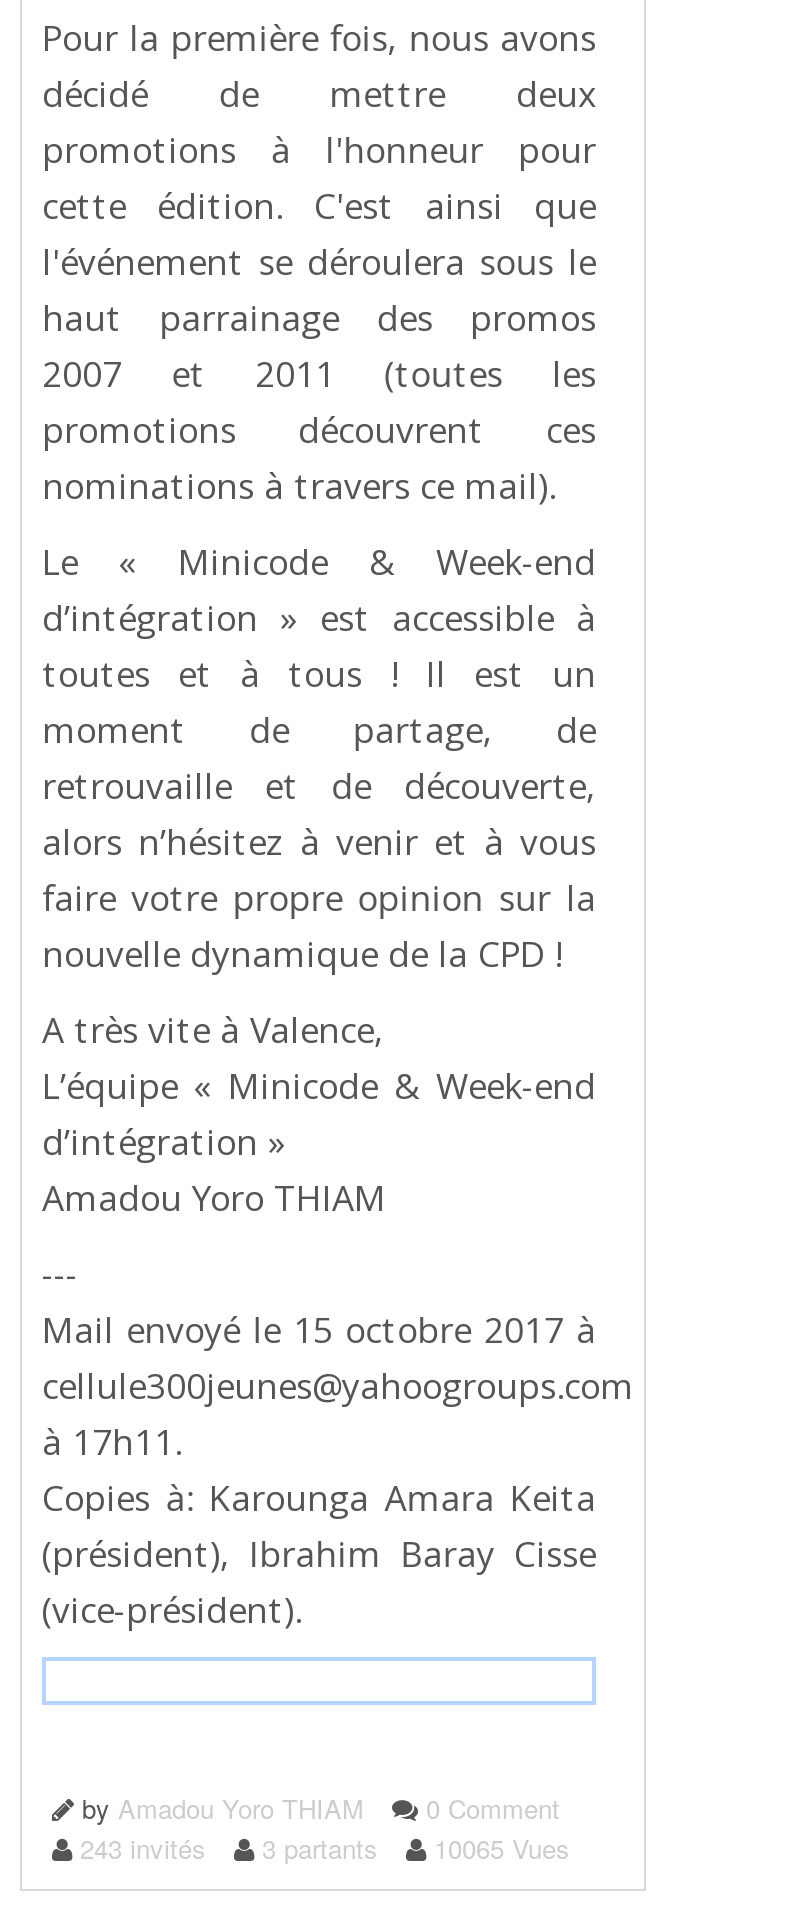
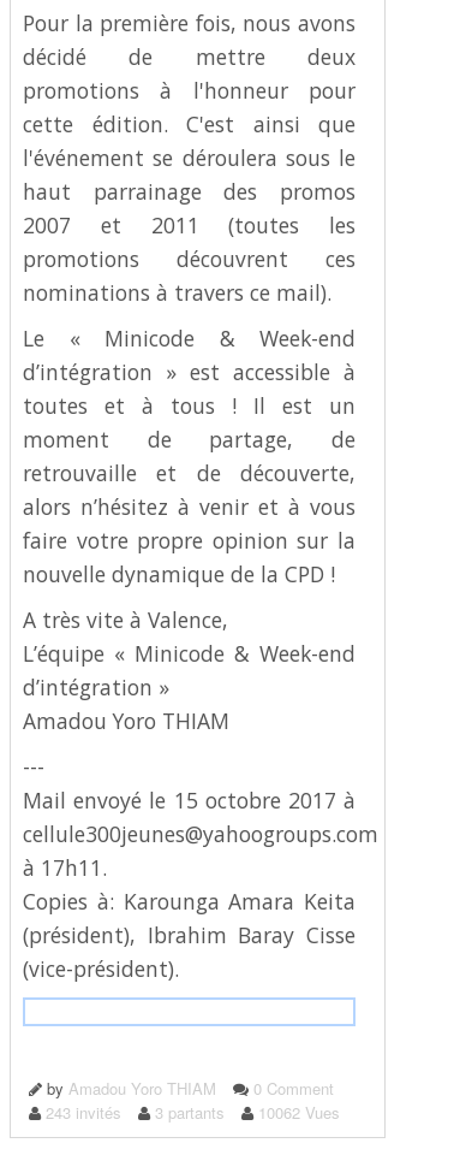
[80,1829,570,1867] 243 invités 3 partants 10065 Vues -> [46,1101,340,1124] 243 invités 3 partants 10062 Vues

